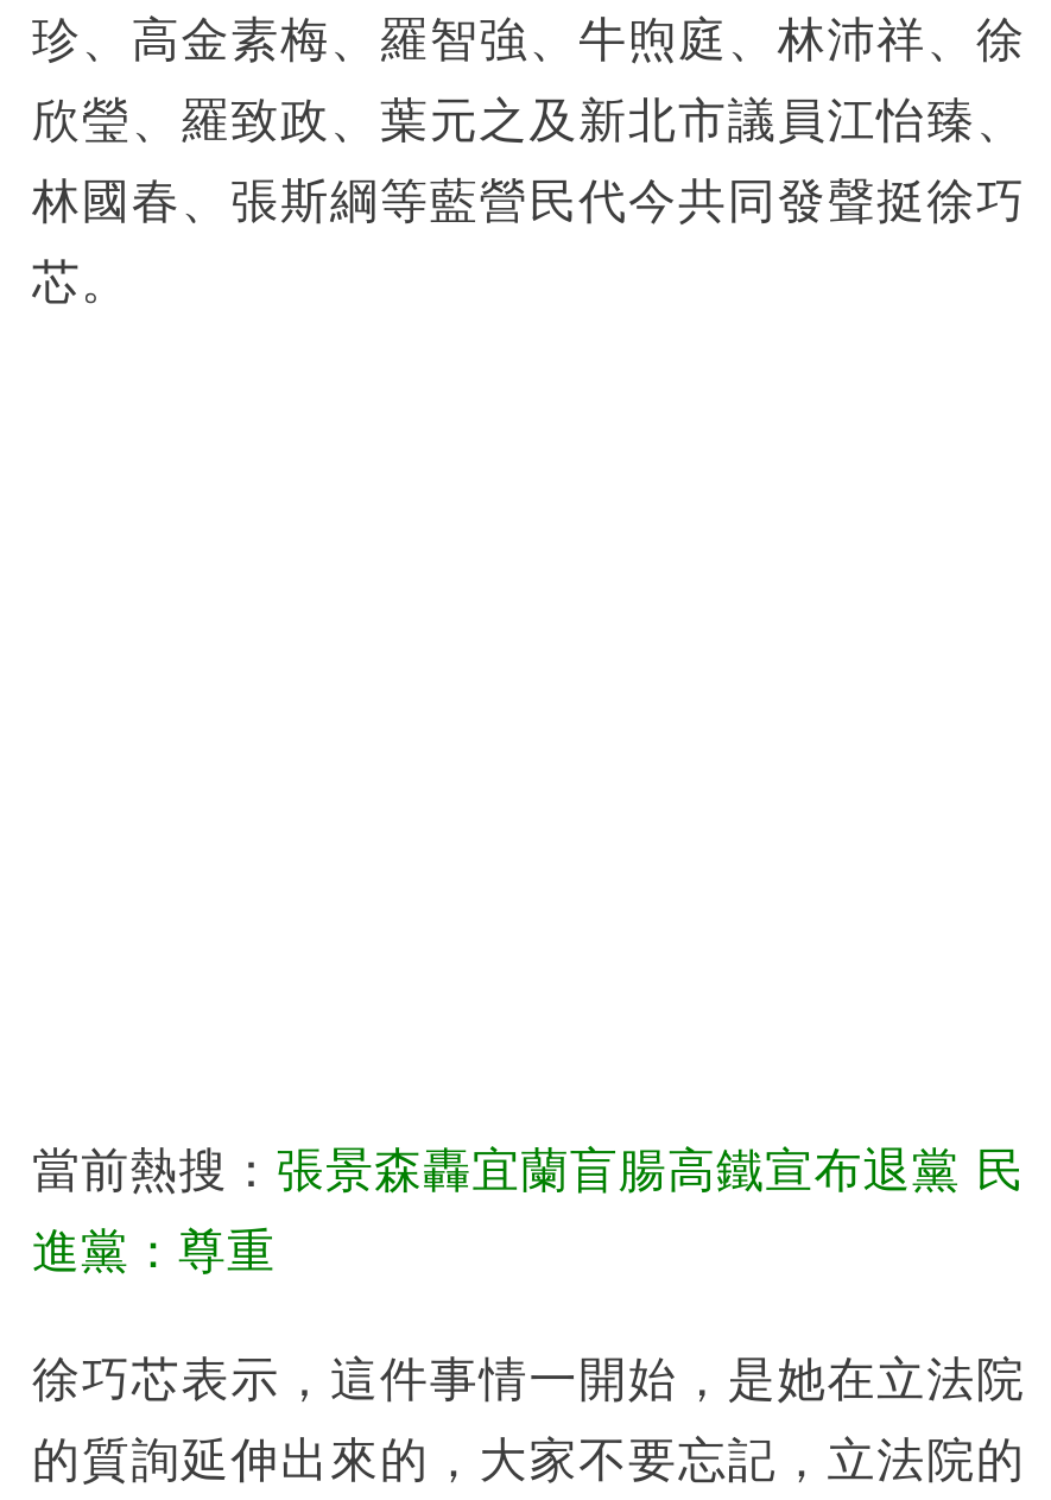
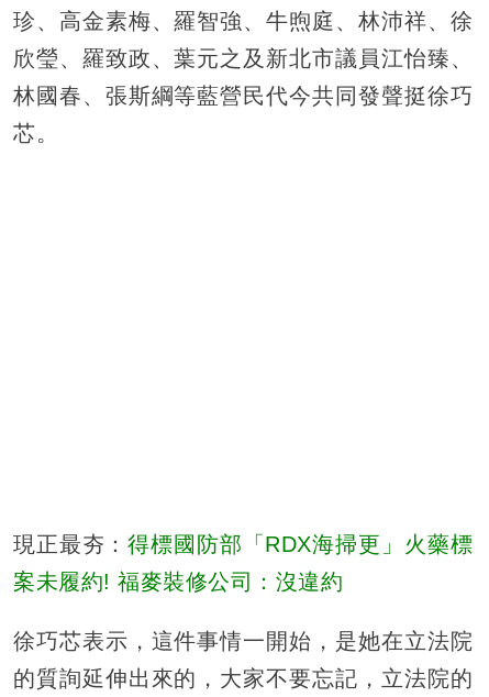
[32,1143,1025,1195] 當前熱搜：張景森轟宜蘭盲腸高鐵宣布退黨 民 -> [13,532,473,556] 現正最夯：得標國防部「RDX海掃更」火藥標
[32,1224,276,1276] 進黨：尊重 -> [13,569,343,593] 案未履約! 福麥裝修公司：沒違約

